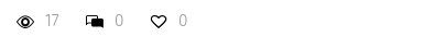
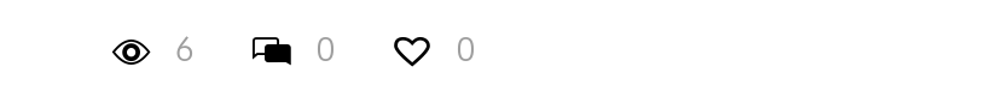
[45,12,59,31] 17 -> [175,31,195,71] 6

